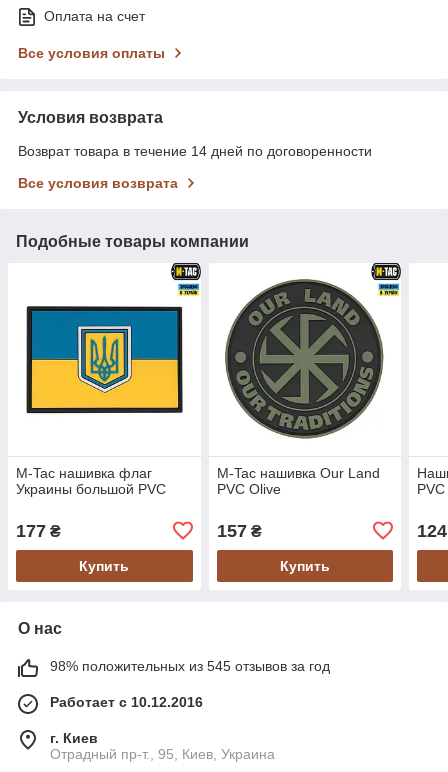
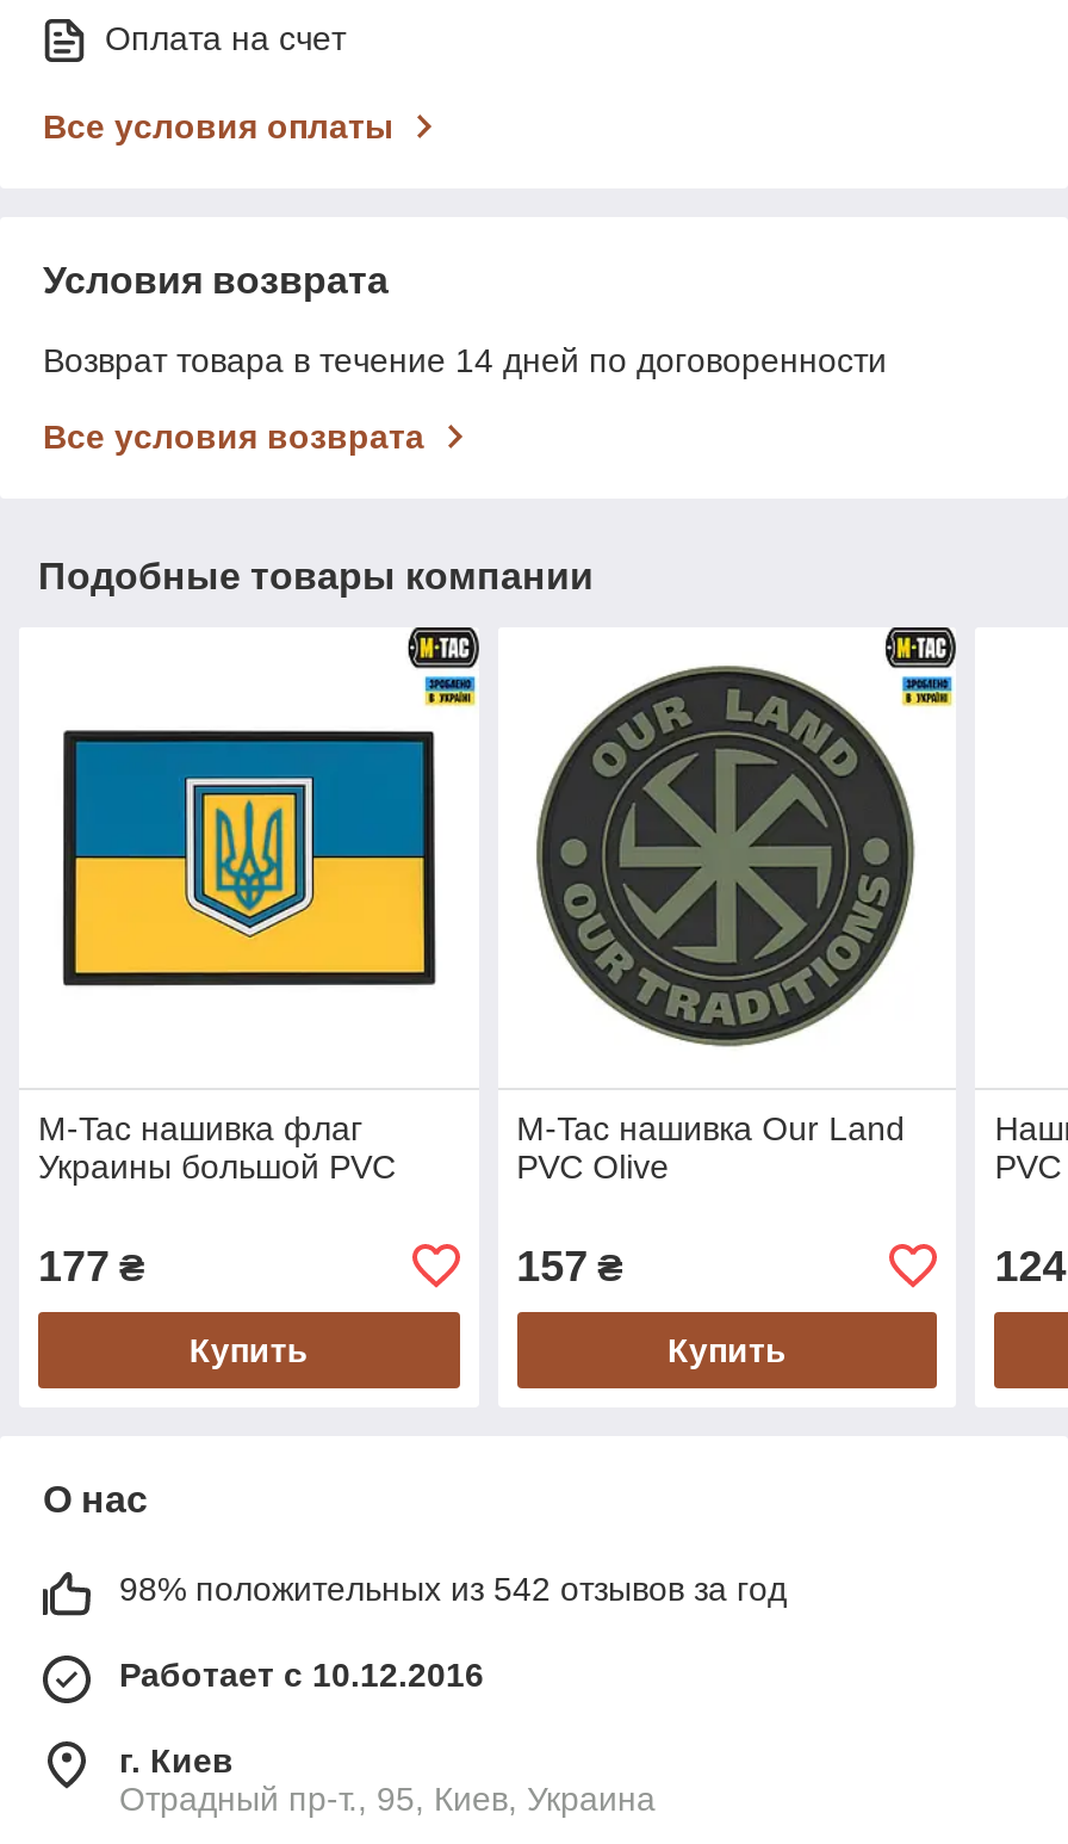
[50,658,330,674] 98% положительных из 545 отзывов за год -> [119,1569,787,1607] 98% положительных из 542 отзывов за год

